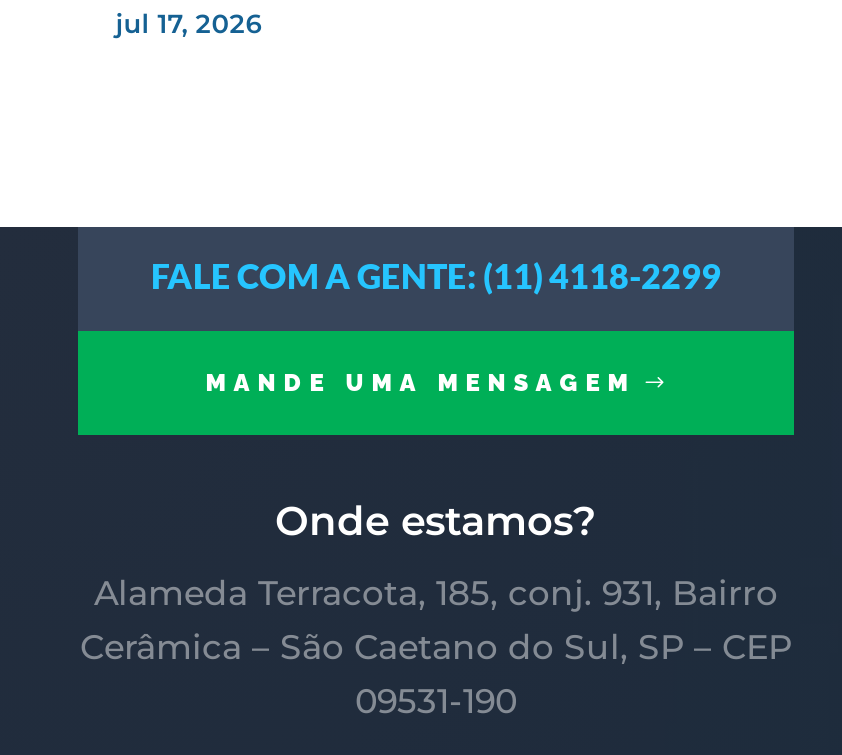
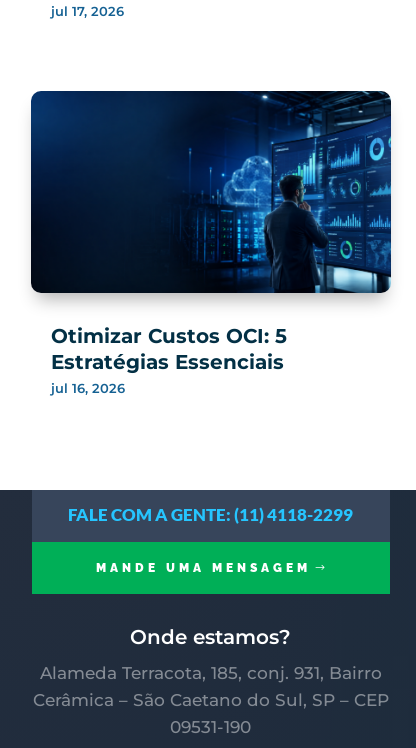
none -> [30,90,392,396] [image] | Otimizar Custos OCI: 5 | Estratégias Essenciais | jul 16, 2026

